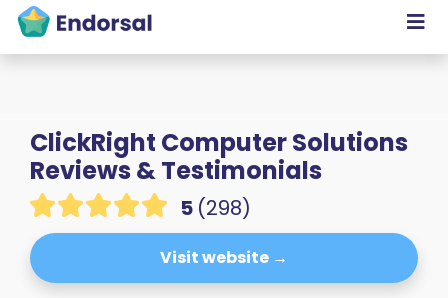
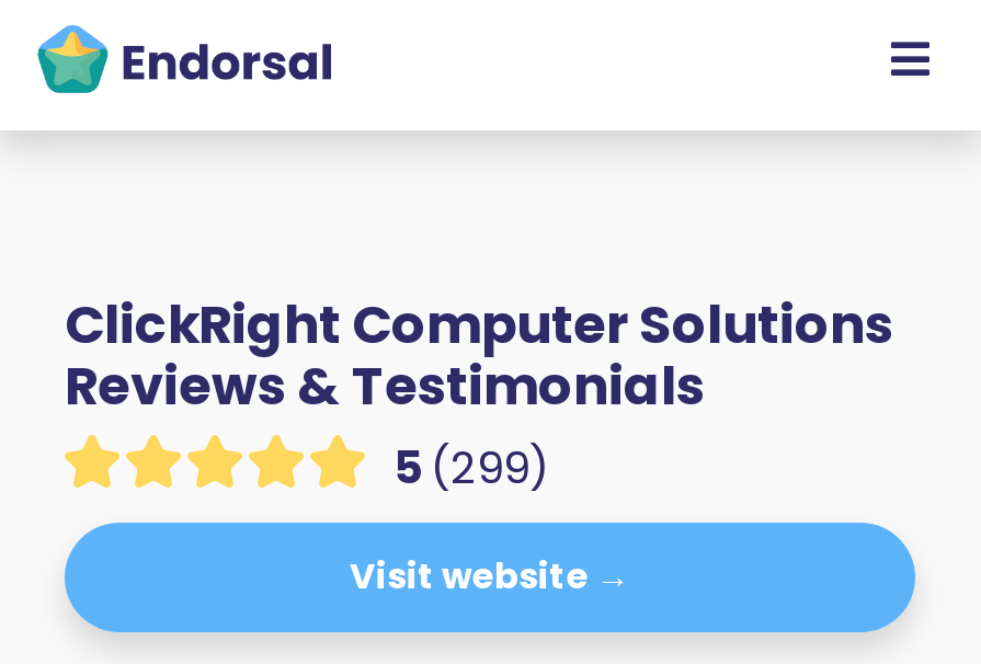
[180,194,251,222] 5 (298) -> [393,437,549,499] 5 (299)

